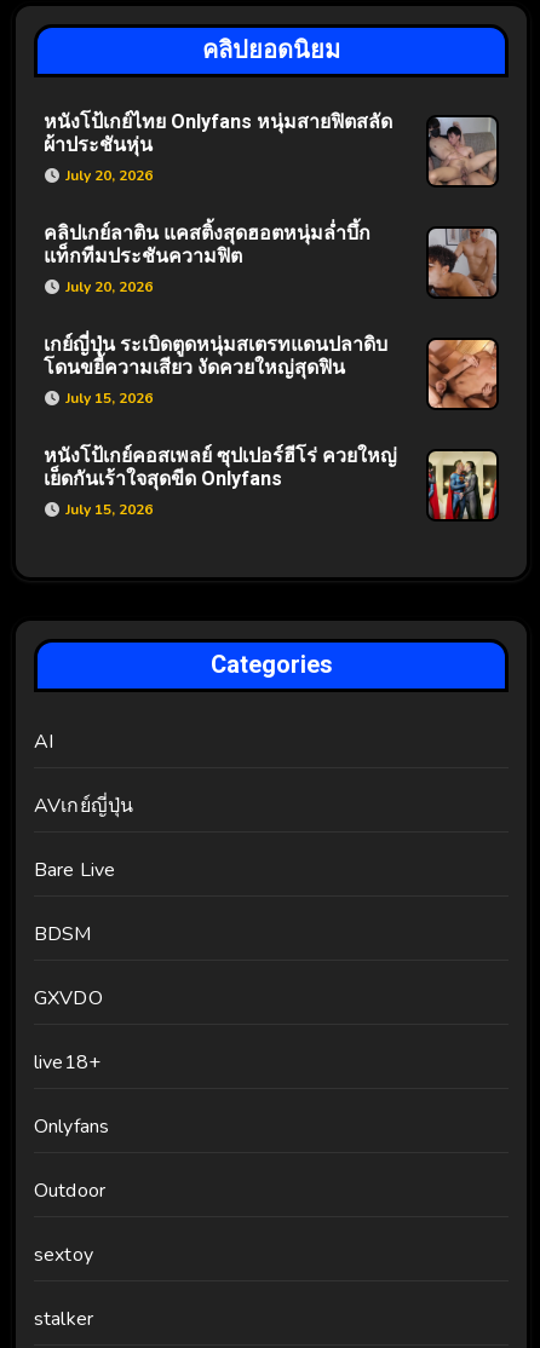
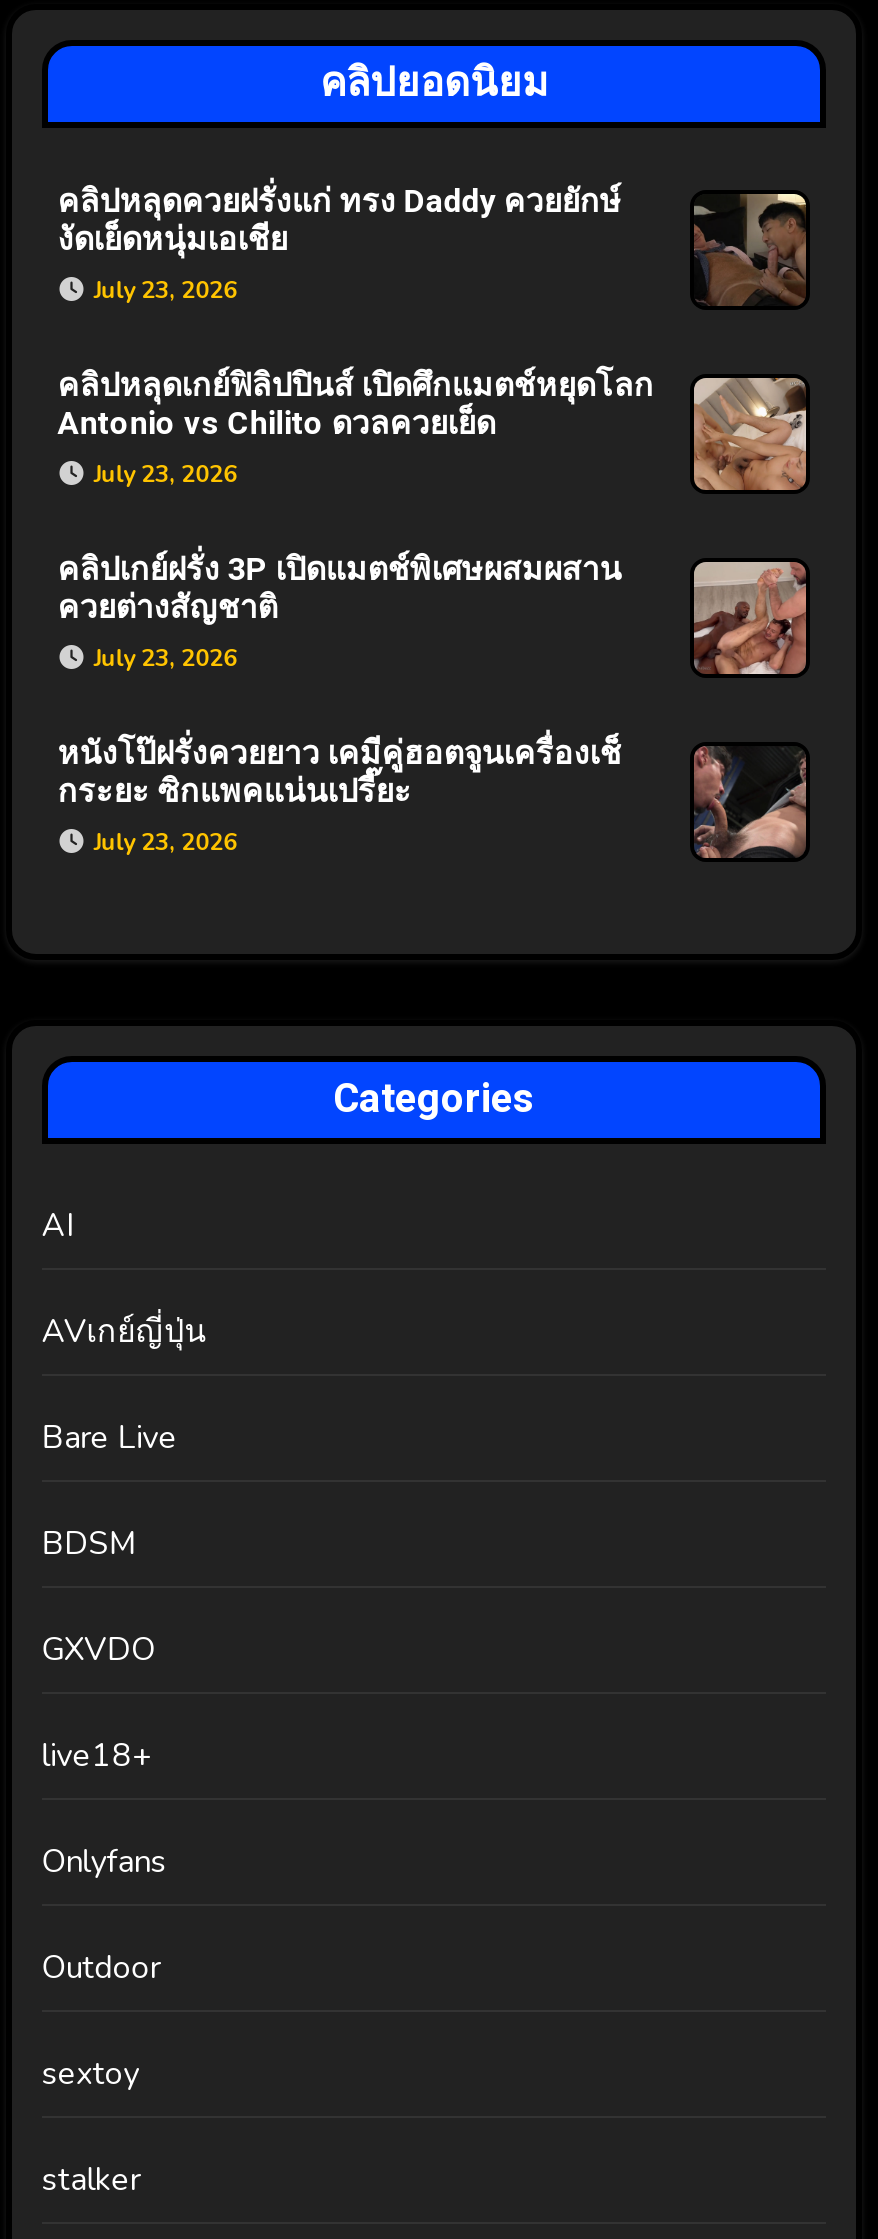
[43,107,498,186] [image] | หนังโป้เกย์ไทย Onlyfans หนุ่มสายฟิตสลัด | ผ้าประชันหุ่น | July 20, 2026 -> [58,178,806,306] [image] | คลิปหลุดควยฝรั่งแก่ ทรง Daddy ควยยักษ์ | งัดเย็ดหนุ่มเอเชีย | July 23, 2026
[43,219,370,296] คลิปเกย์ลาติน แคสติ้งสุดฮอตหนุ่มล่ำบึ้ก | แท็กทีมประชันความฟิต | July 20, 2026 -> [58,362,654,490] คลิปหลุดเกย์ฟิลิปปินส์ เปิดศึกแมตช์หยุดโลก | Antonio vs Chilito ดวลควยเย็ด | July 23, 2026
[429,229,498,296] [image] -> [692,378,806,490] [image]
[43,330,496,408] [image] | เกย์ญี่ปุ่น ระเบิดตูดหนุ่มสเตรทแดนปลาดิบ | โดนขยี้ความเสียว งัดควยใหญ่สุดฟิน | July 15, 2026 -> [58,546,806,676] [image] | คลิปเกย์ฝรั่ง 3P เปิดแมตช์พิเศษผสมผสาน | ควยต่างสัญชาติ | July 23, 2026
[43,441,496,520] [image] | หนังโป้เกย์คอสเพลย์ ซุปเปอร์ฮีโร่ ควยใหญ่ | เย็ดกันเร้าใจสุดขีด Onlyfans | July 15, 2026 -> [58,730,806,860] [image] | หนังโป๊ฝรั่งควยยาว เคมีคู่ฮอตจูนเครื่องเช็ | กระยะ ซิกแพคแน่นเปรี๊ยะ | July 23, 2026

